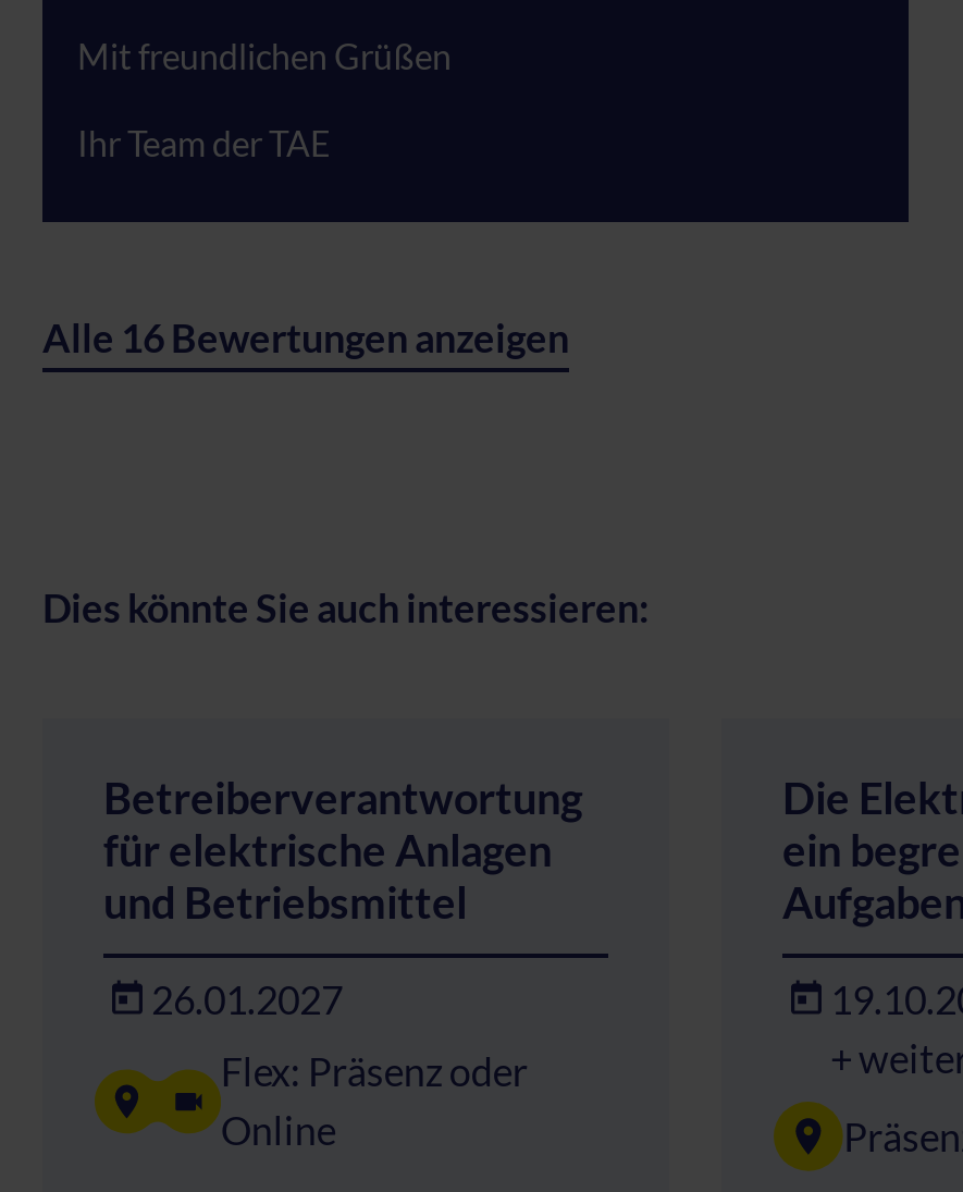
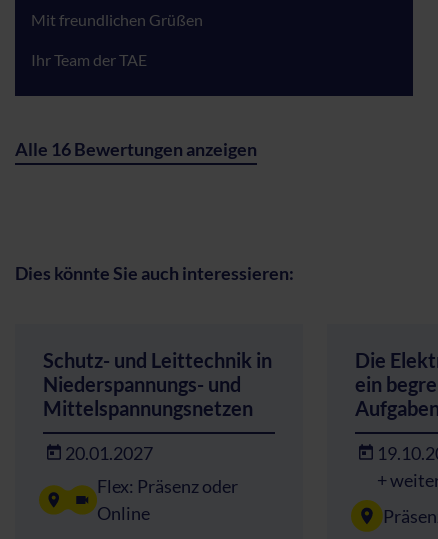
[103,771,582,928] Betreiberverantwortung | für elektrische Anlagen | und Betriebsmittel -> [43,348,272,420] Schutz- und Leittechnik in | Niederspannungs- und | Mittelspannungsnetzen
[151,976,343,1023] 26.01.2027 -> [65,442,153,464] 20.01.2027

